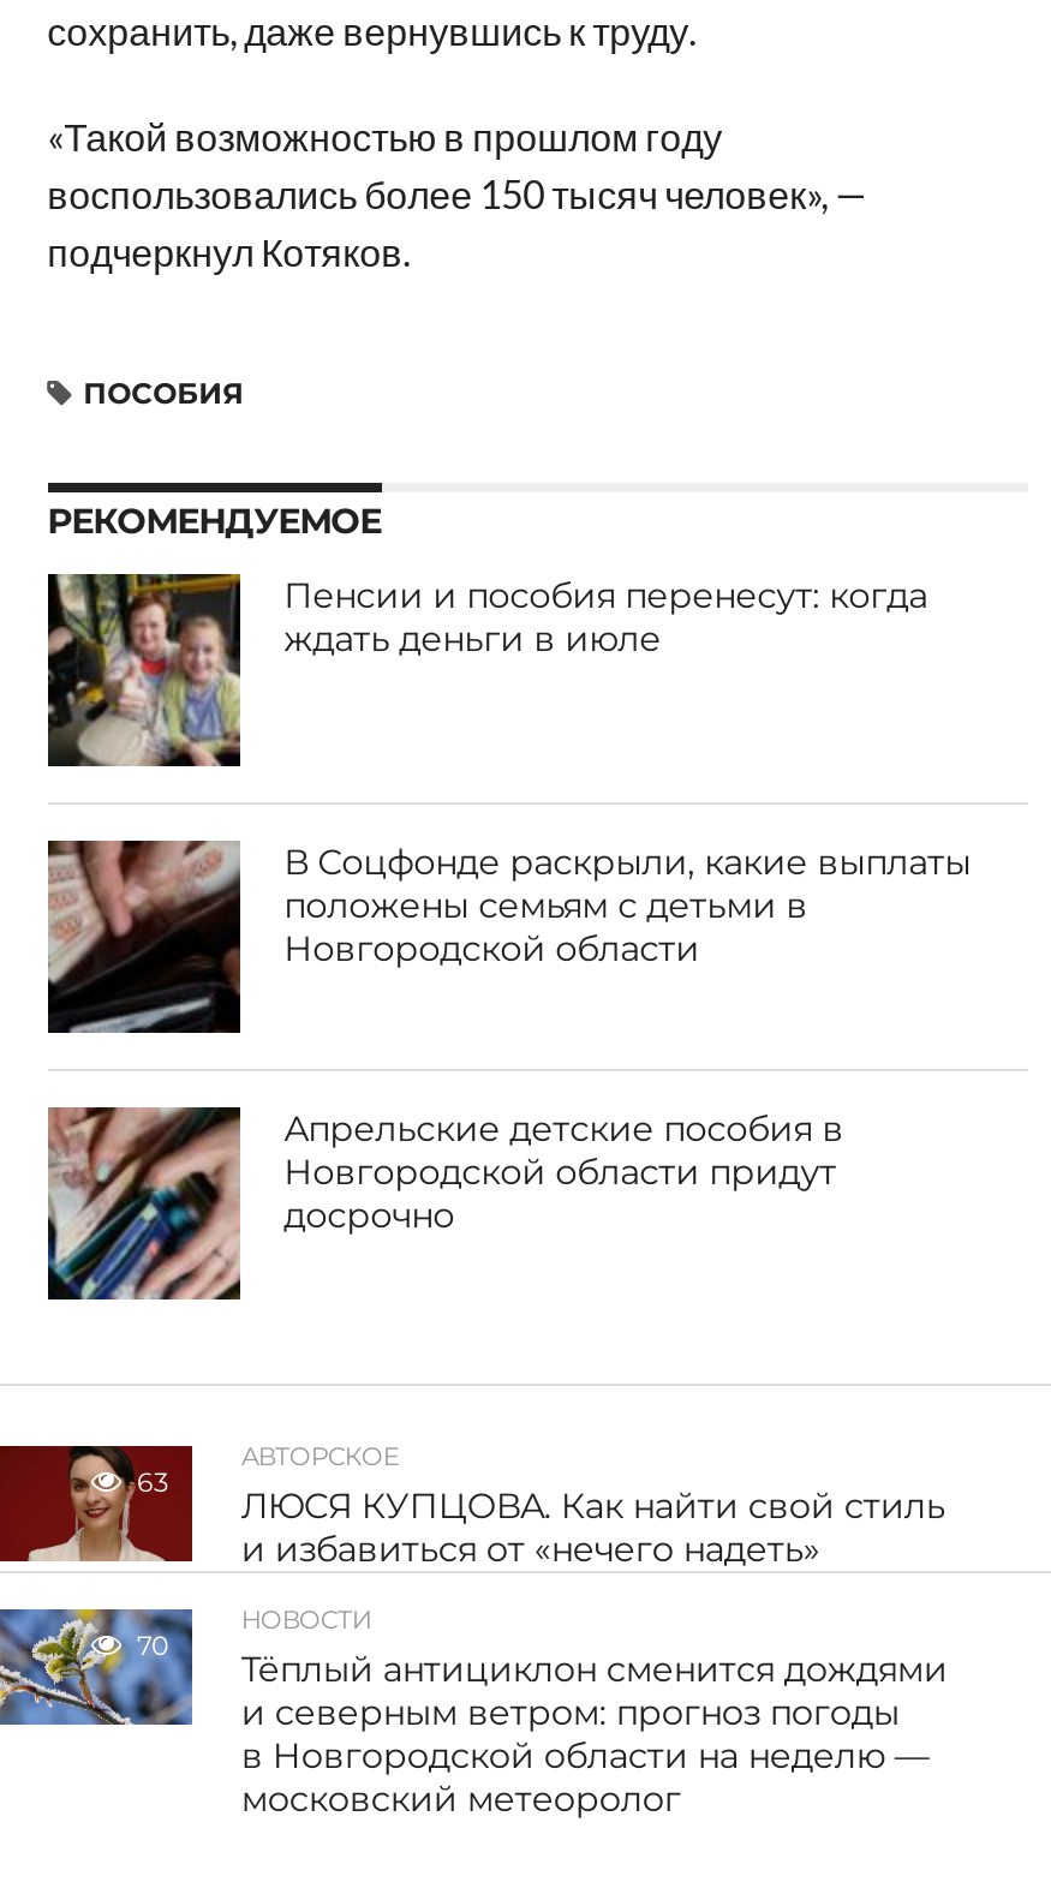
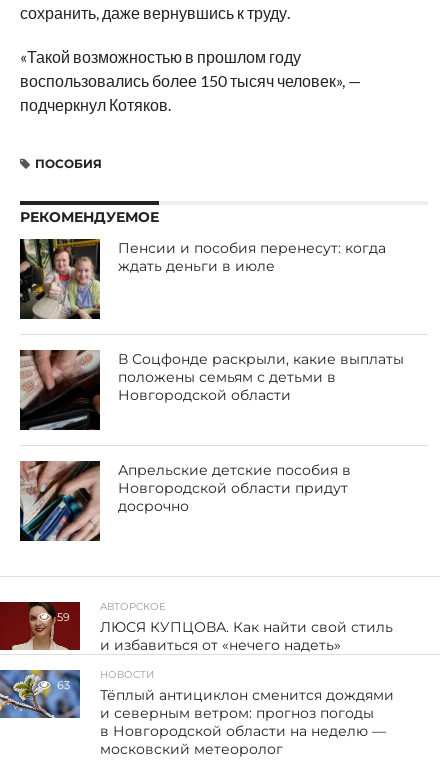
[137,1465,168,1499] 63 -> [57,610,70,624] 59
[137,1629,168,1662] 70 -> [57,678,70,692] 63

